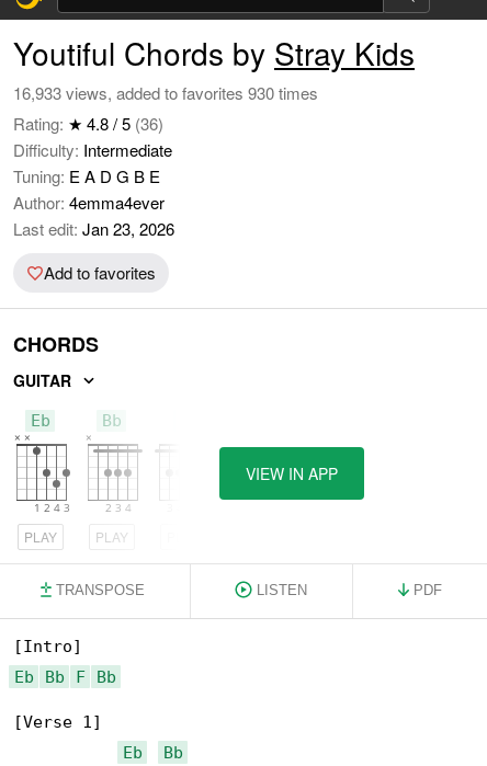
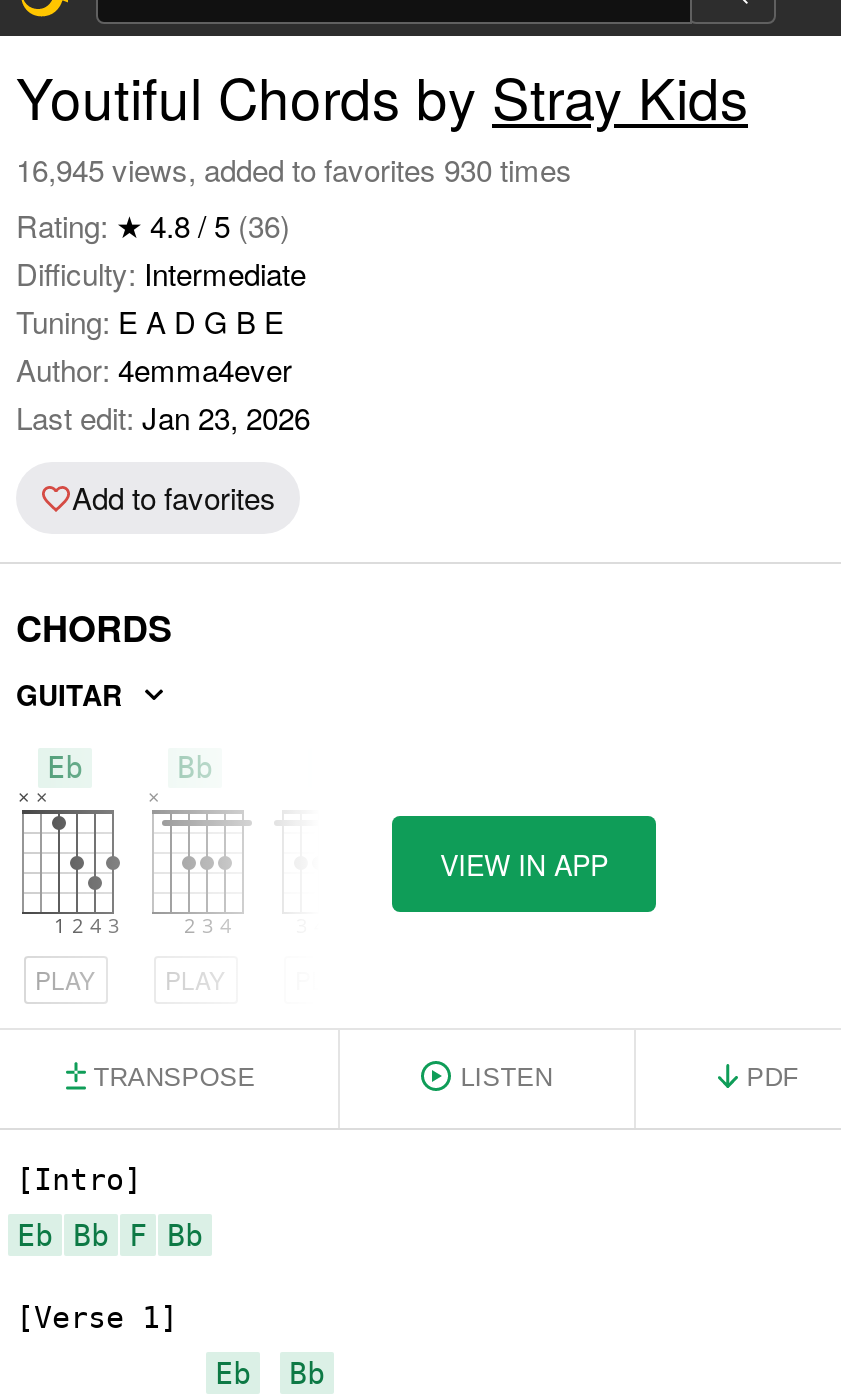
[13,81,318,104] 16,933 views, added to favorites 930 times -> [16,148,572,190] 16,945 views, added to favorites 930 times

